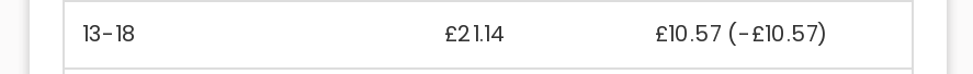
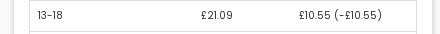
[444,17,504,50] £21.14 -> [200,8,232,23] £21.09
[655,17,828,50] £10.57 (-£10.57) -> [299,8,382,23] £10.55 (-£10.55)

